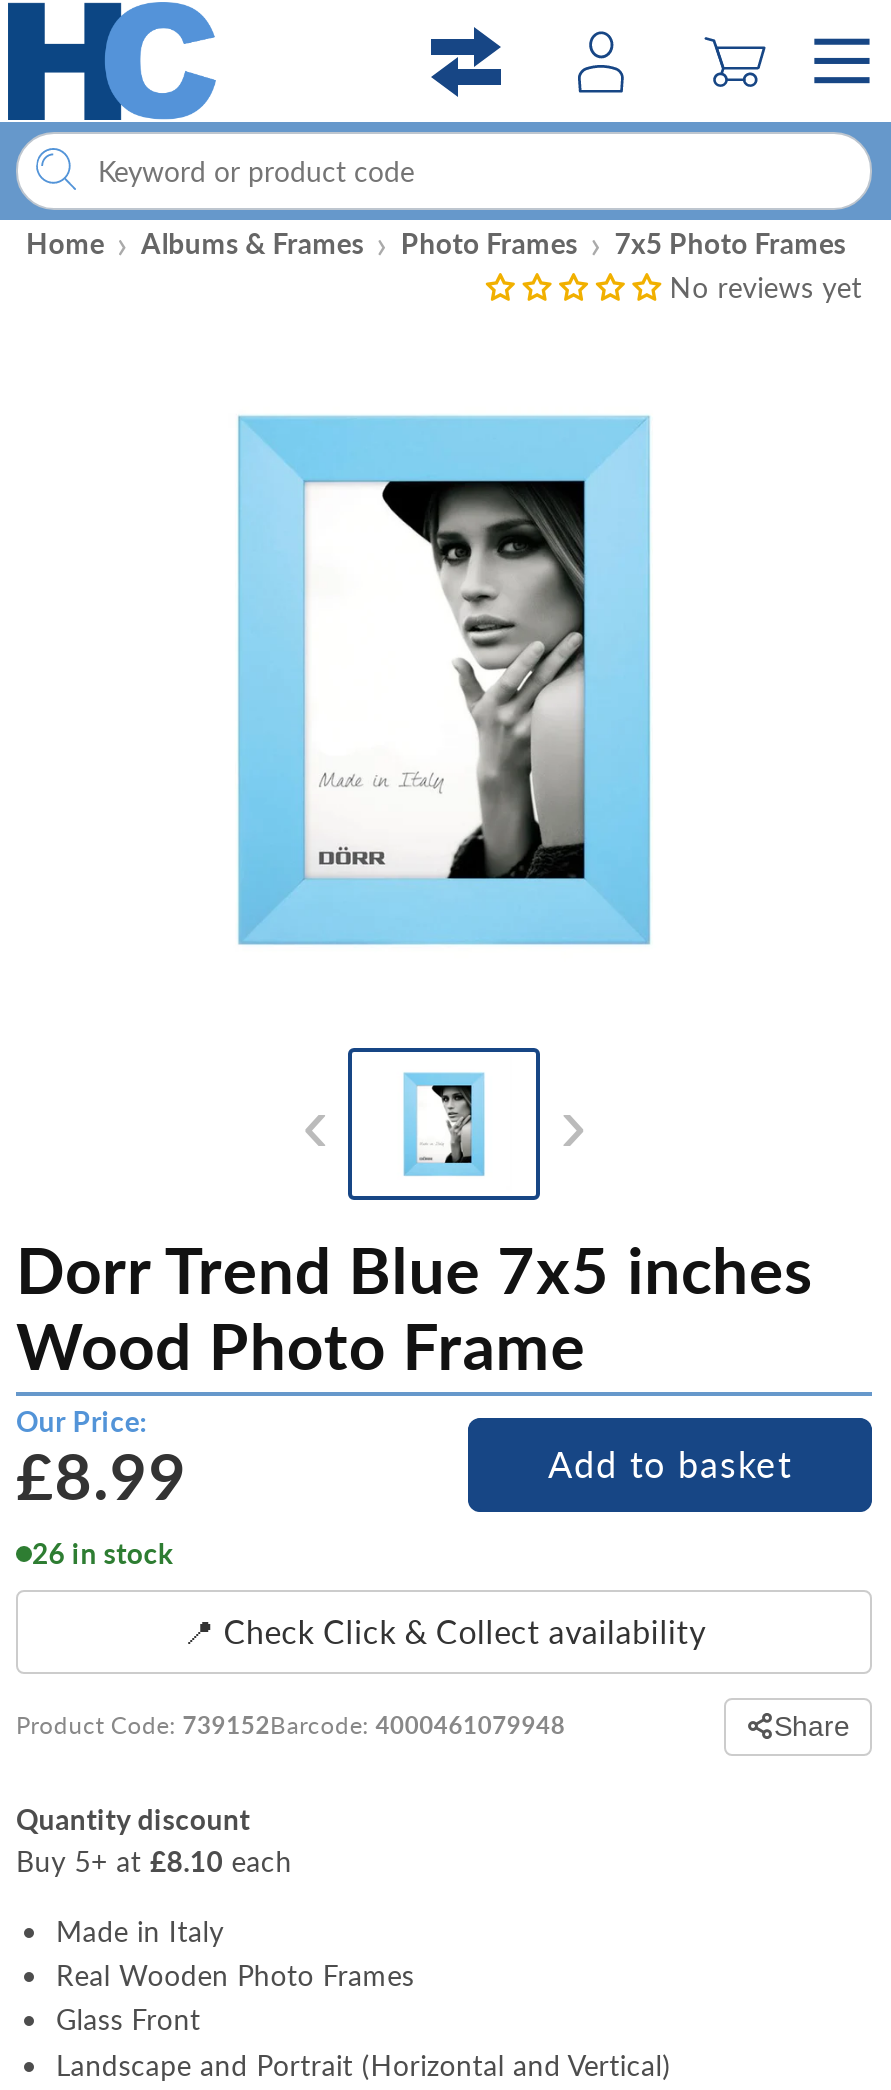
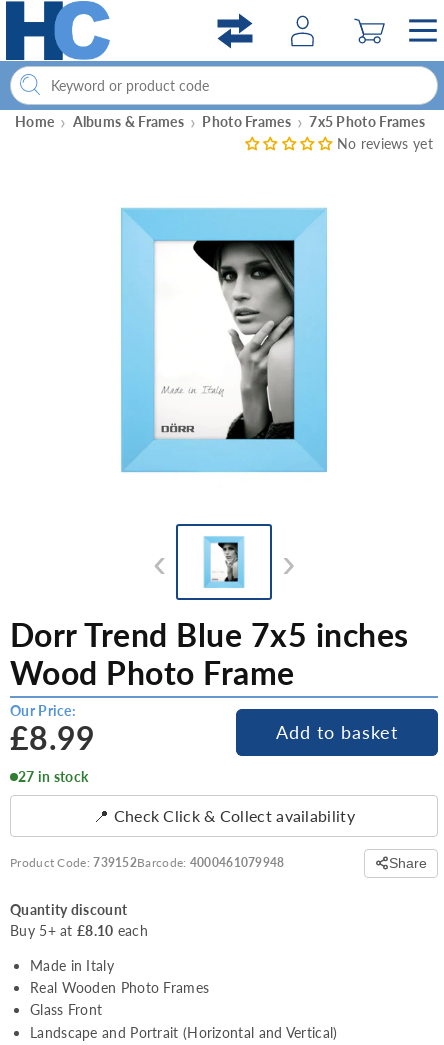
[32,1536,173,1570] 26 in stock -> [18,768,88,785] 27 in stock

